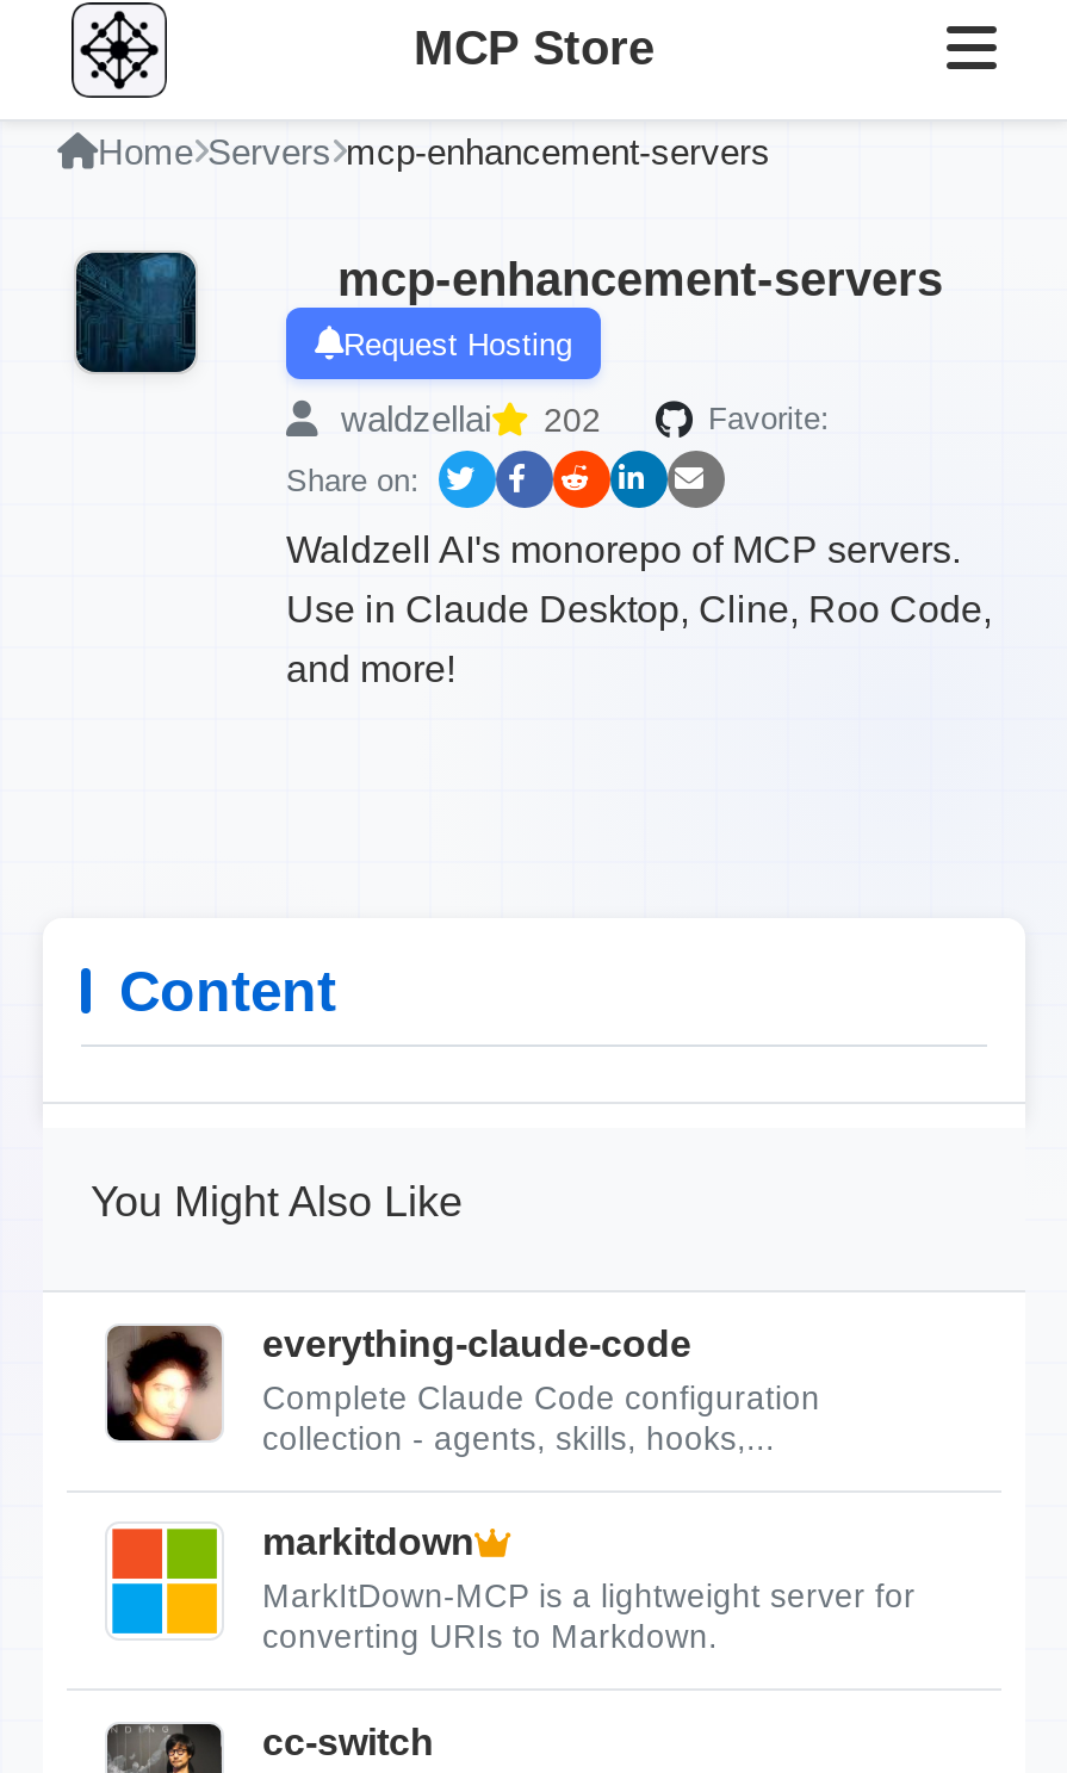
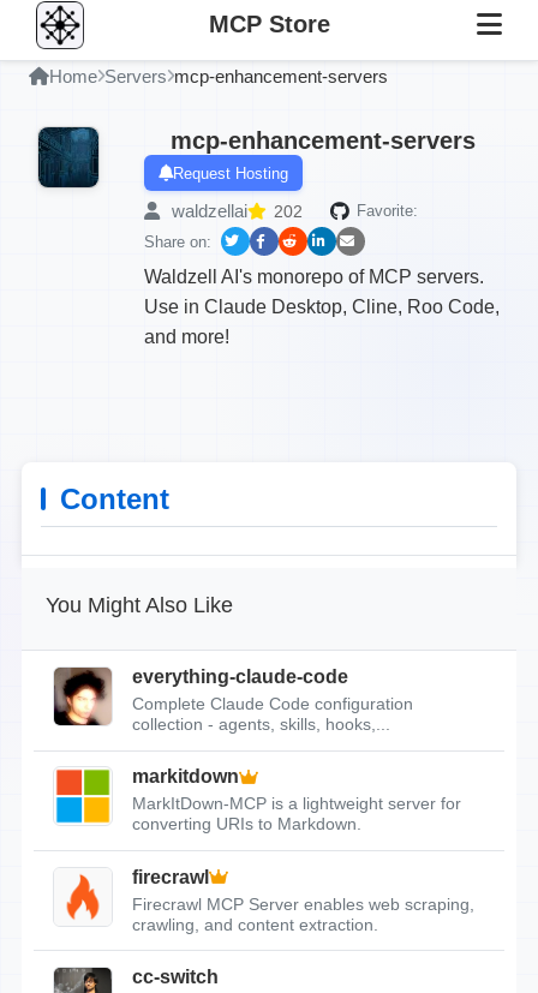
none -> [56,867,474,934] [image] | firecrawl | Firecrawl MCP Server enables web scraping, | crawling, and content extraction.

